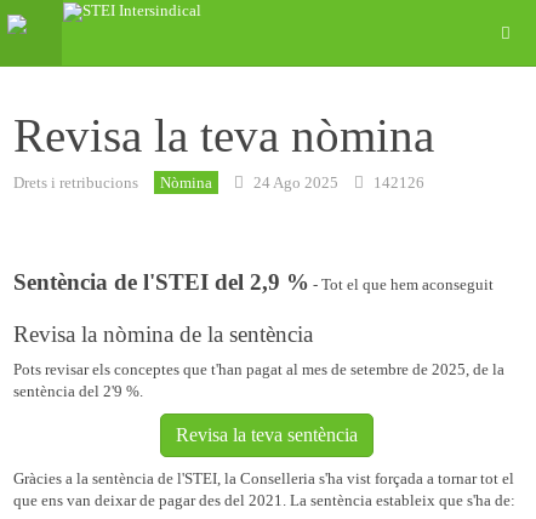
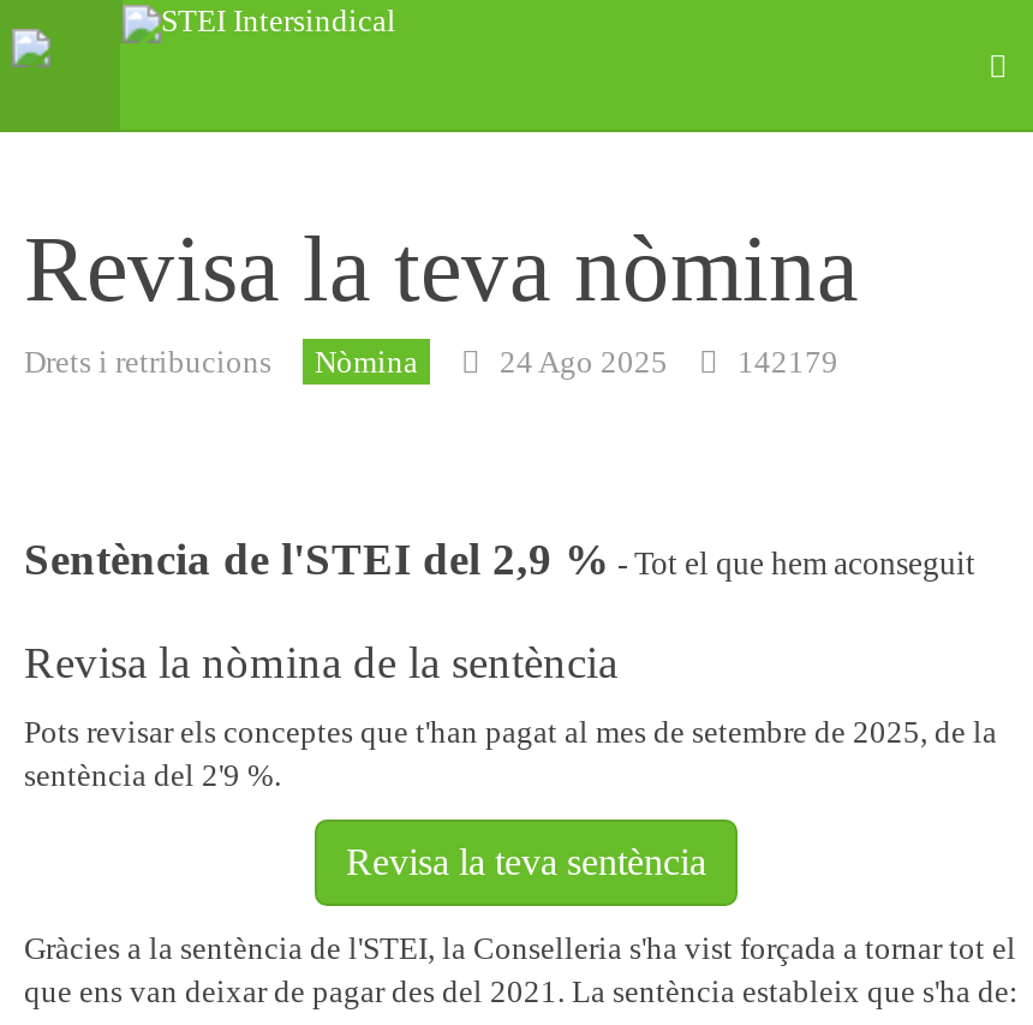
[250,173,424,192] 24 Ago 2025 142126 -> [492,344,838,380] 24 Ago 2025 142179

